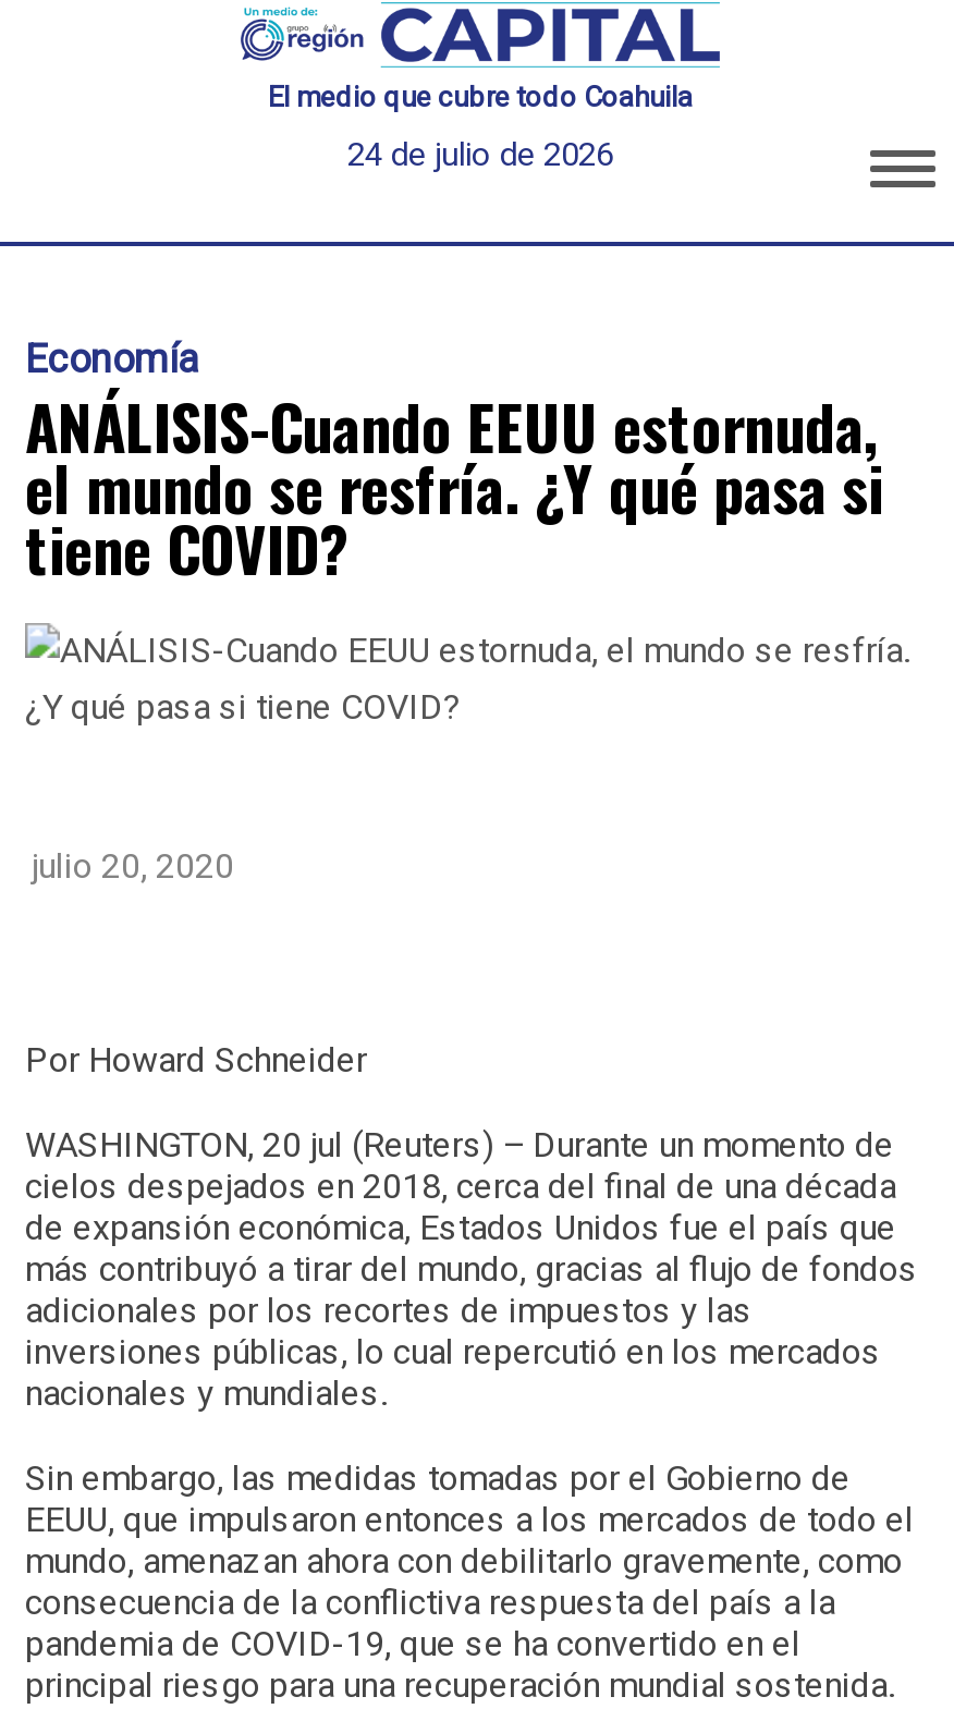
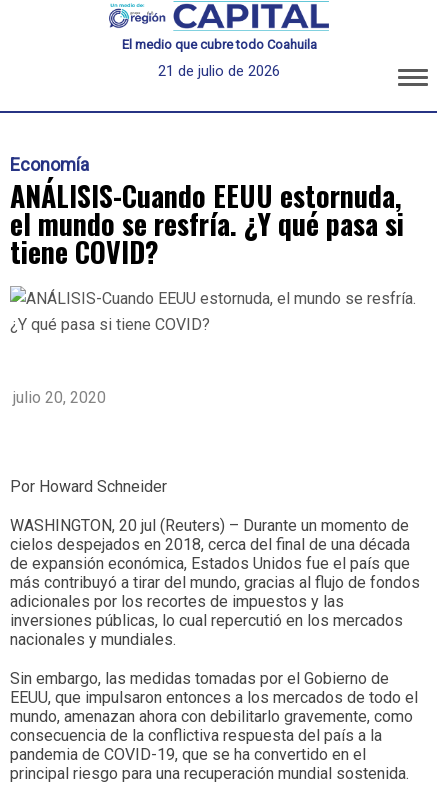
[347,136,613,175] 24 de julio de 2026 -> [158,62,280,80] 21 de julio de 2026

